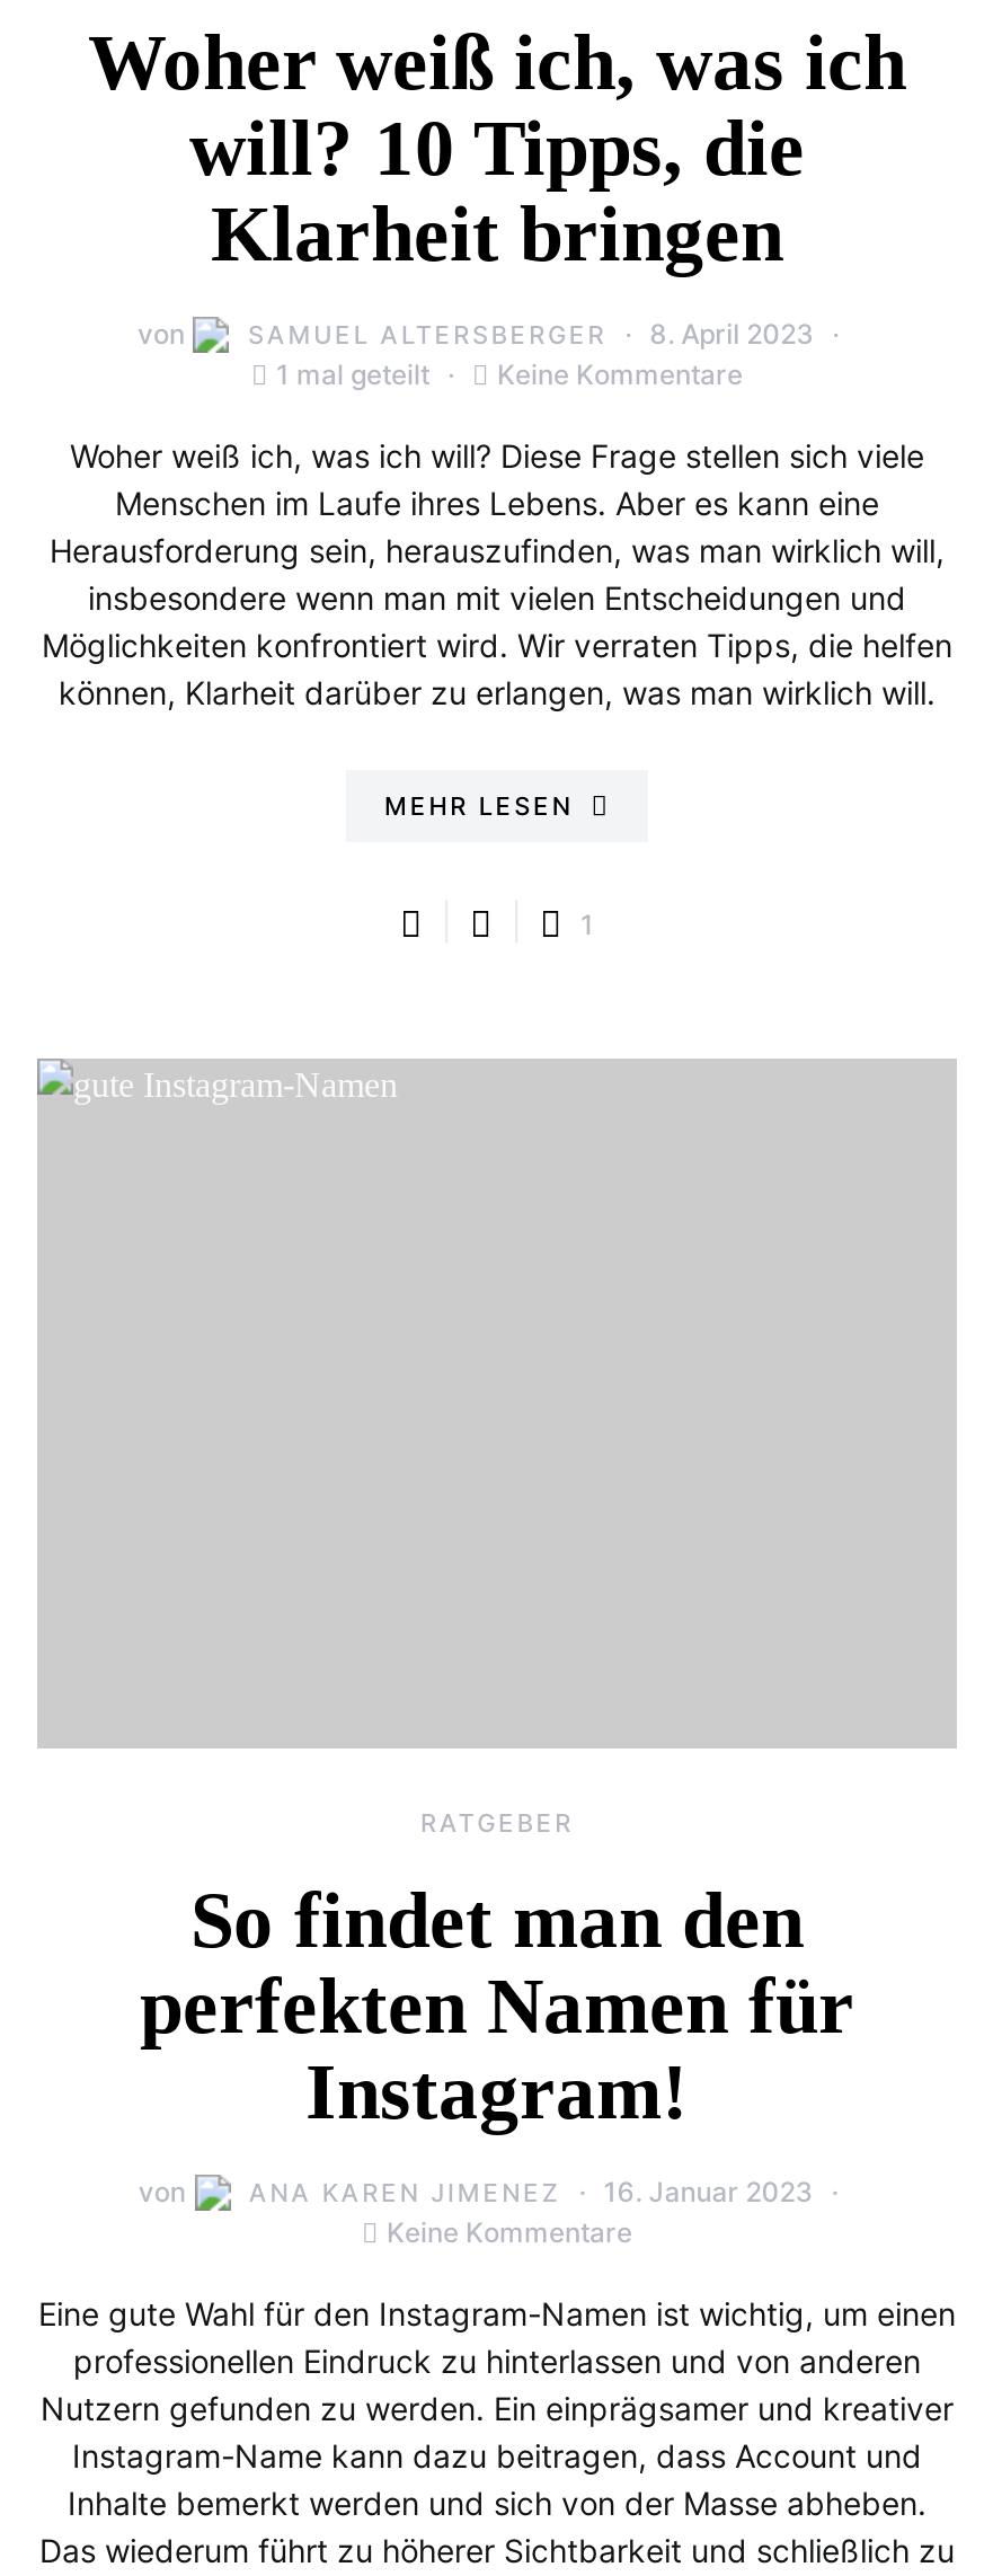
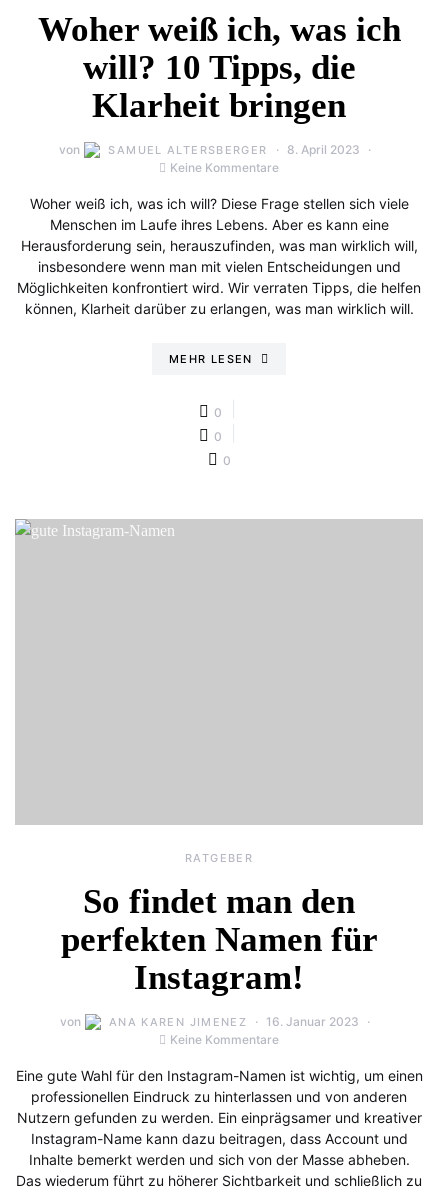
[276,357,429,391] 1 mal geteilt -> none
[580,908,594,941] 1 -> [213,405,230,468] 0 | 0 | 0

